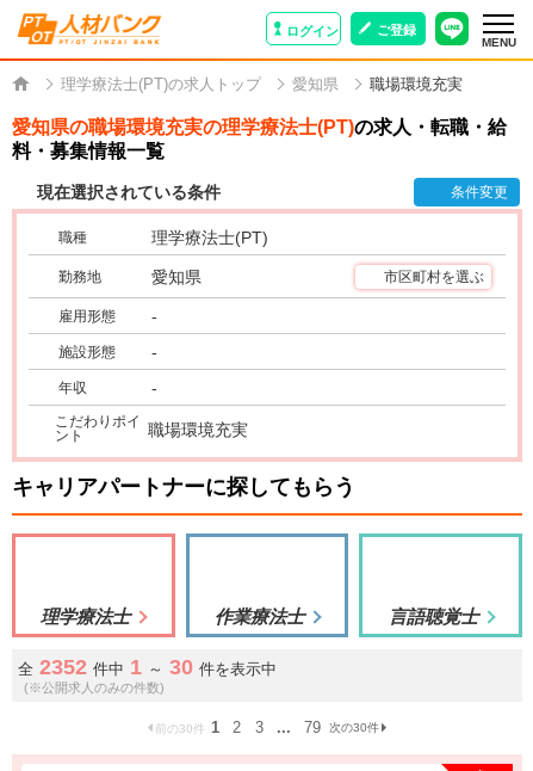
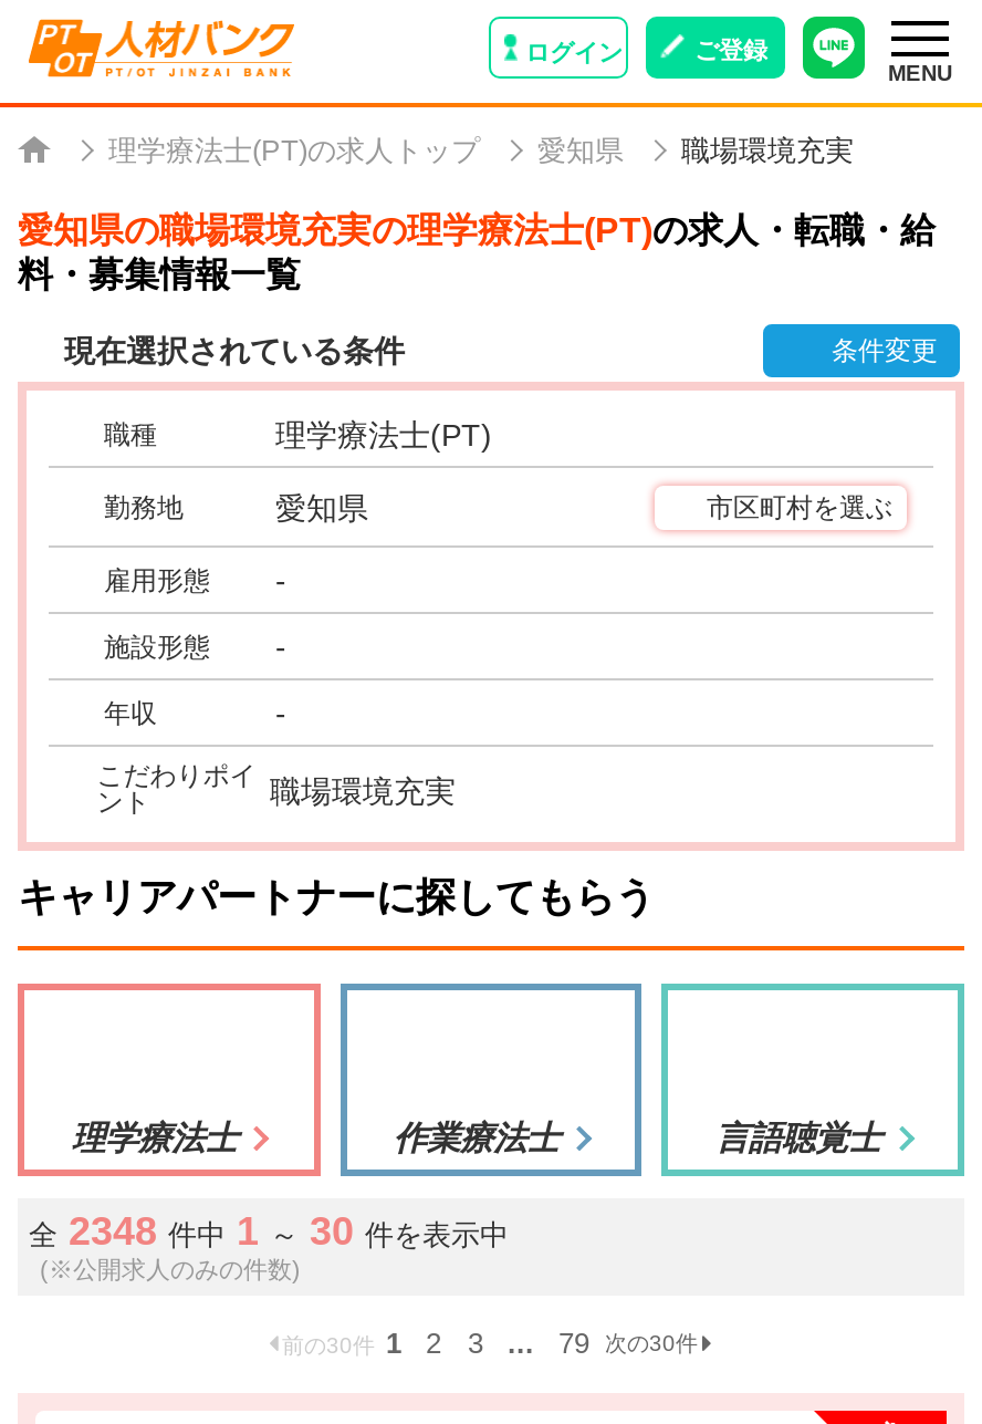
[18,656,277,680] 全 2352 件中 1 ～ 30 件を表示中 -> [29,1210,509,1254] 全 2348 件中 1 ～ 30 件を表示中

